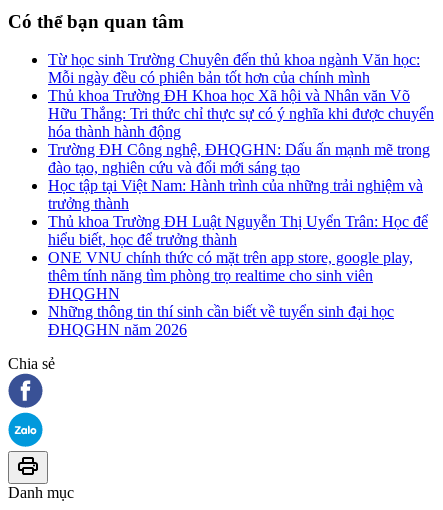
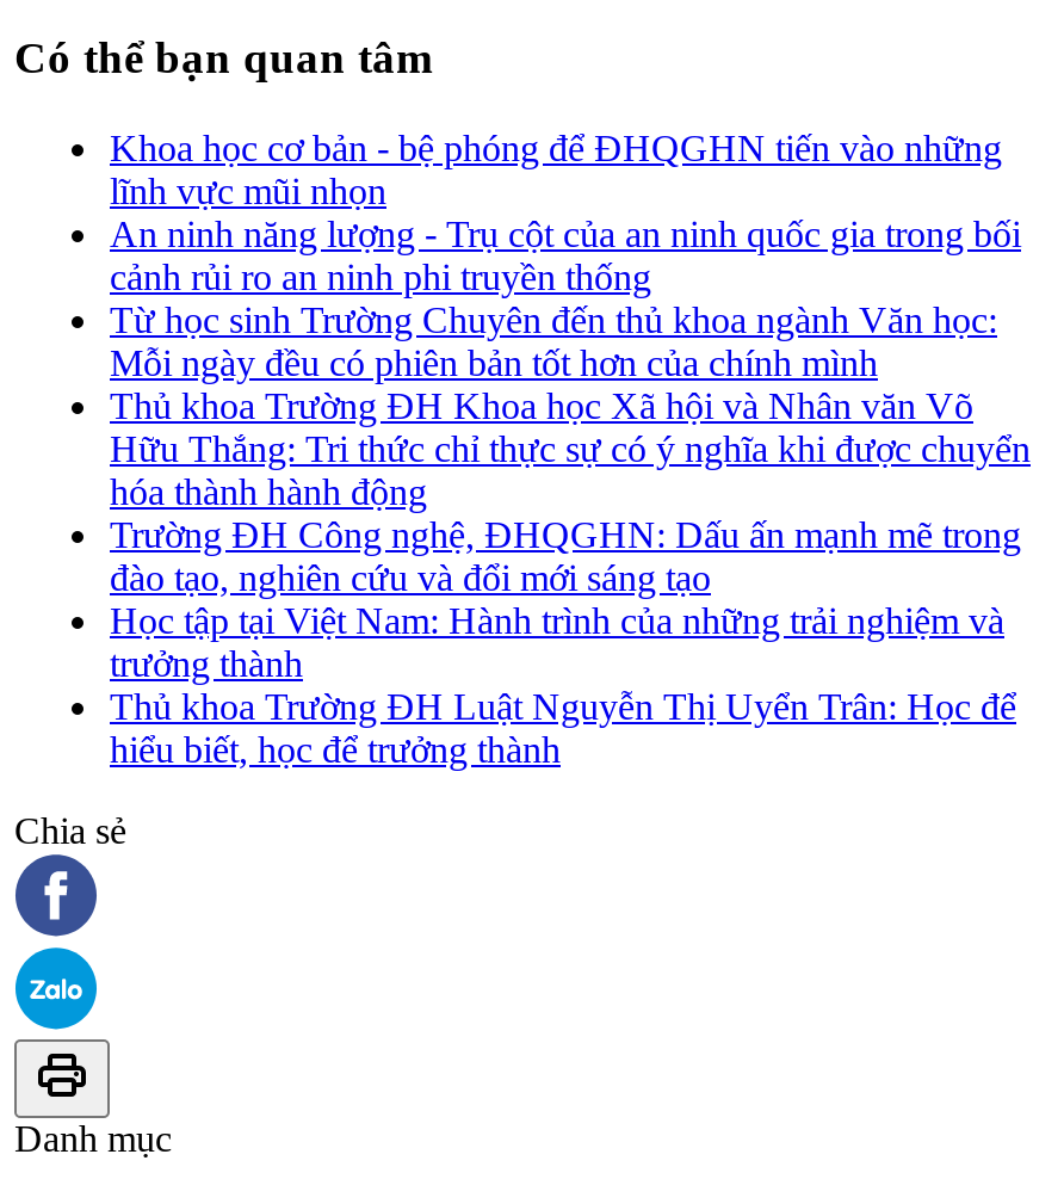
none -> [110,128,1021,298] Khoa học cơ bản - bệ phóng để ĐHQGHN tiến vào những | lĩnh vực mũi nhọn | An ninh năng lượng - Trụ cột của an ninh quốc gia trong bối | cảnh rủi ro an ninh phi truyền thống
moved [48,51,434,248] -> [110,300,1031,770]: Từ học sinh Trường Chuyên đến thủ khoa ngành Văn học: | Mỗi ngày đều có phiên bản tốt hơn của chính mình | Thủ khoa Trường ĐH Khoa học Xã hội và Nhân văn Võ | ... | Thủ khoa Trường ĐH Luật Nguyễn Thị Uyển Trân: Học để | hiểu biết, học để trưởng thành
[48,249,413,338] ONE VNU chính thức có mặt trên app store, google play, | thêm tính năng tìm phòng trọ realtime cho sinh viên | ĐHQGHN | Những thông tin thí sinh cần biết về tuyển sinh đại học | ĐHQGHN năm 2026 -> none

